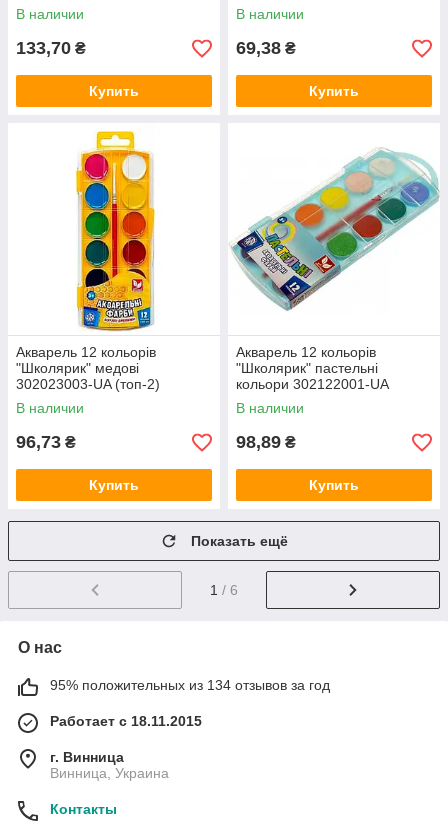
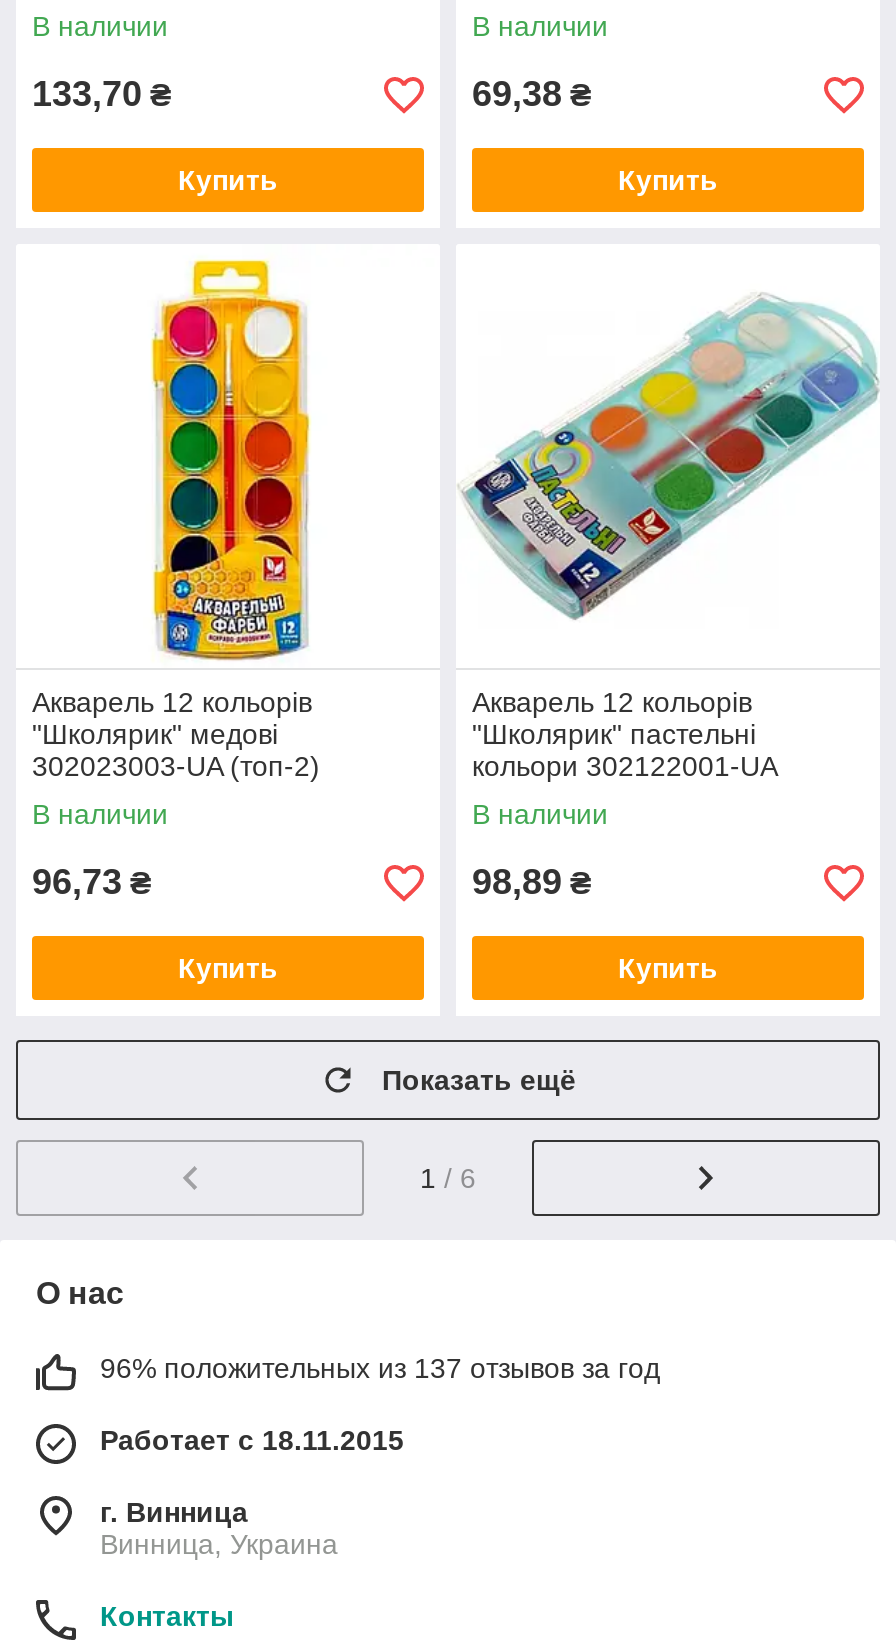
[50,677,330,693] 95% положительных из 134 отзывов за год -> [100,1352,660,1384] 96% положительных из 137 отзывов за год

